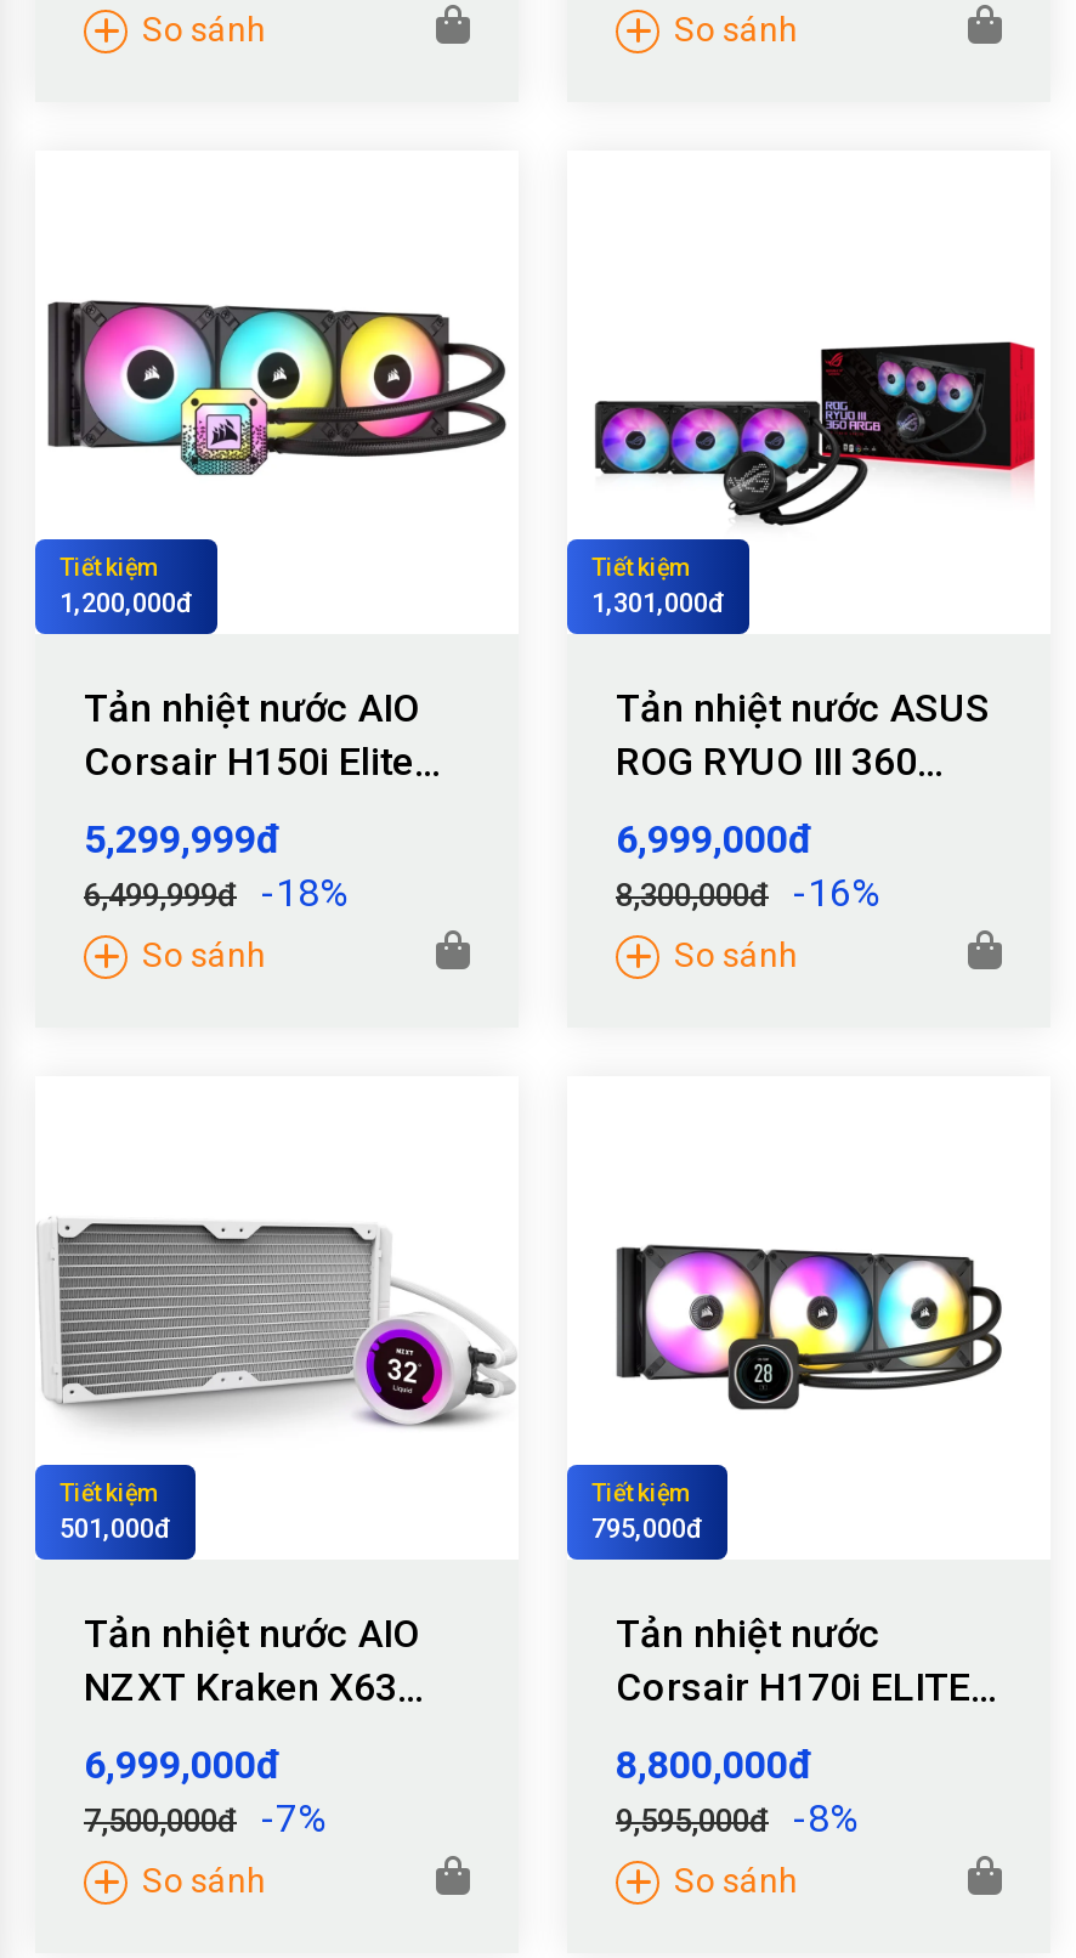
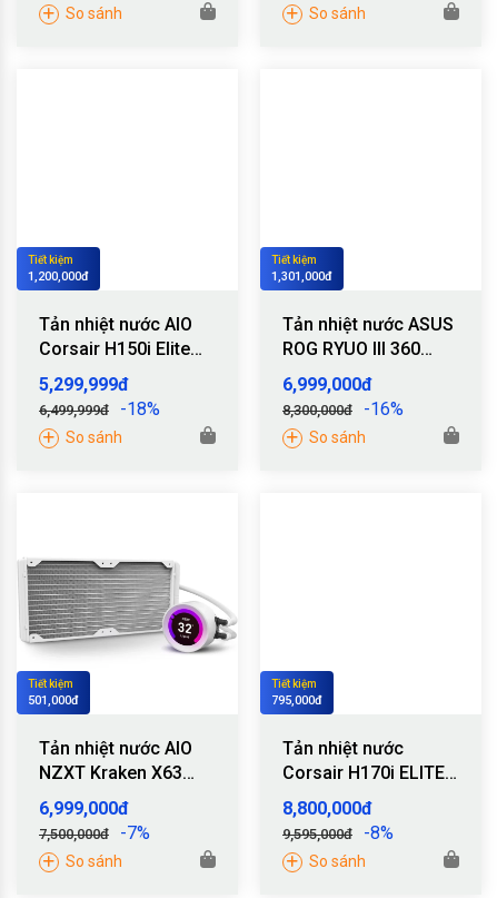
[45,299,509,479] [image] -> none
[591,340,1038,527] [image] -> none
[613,1241,1004,1411] [image] -> none

